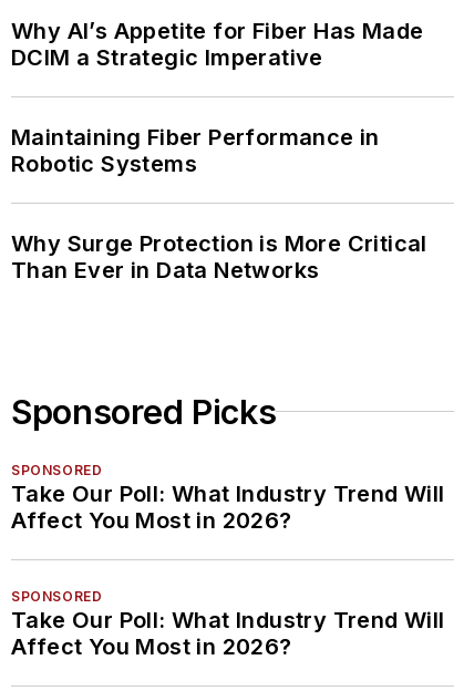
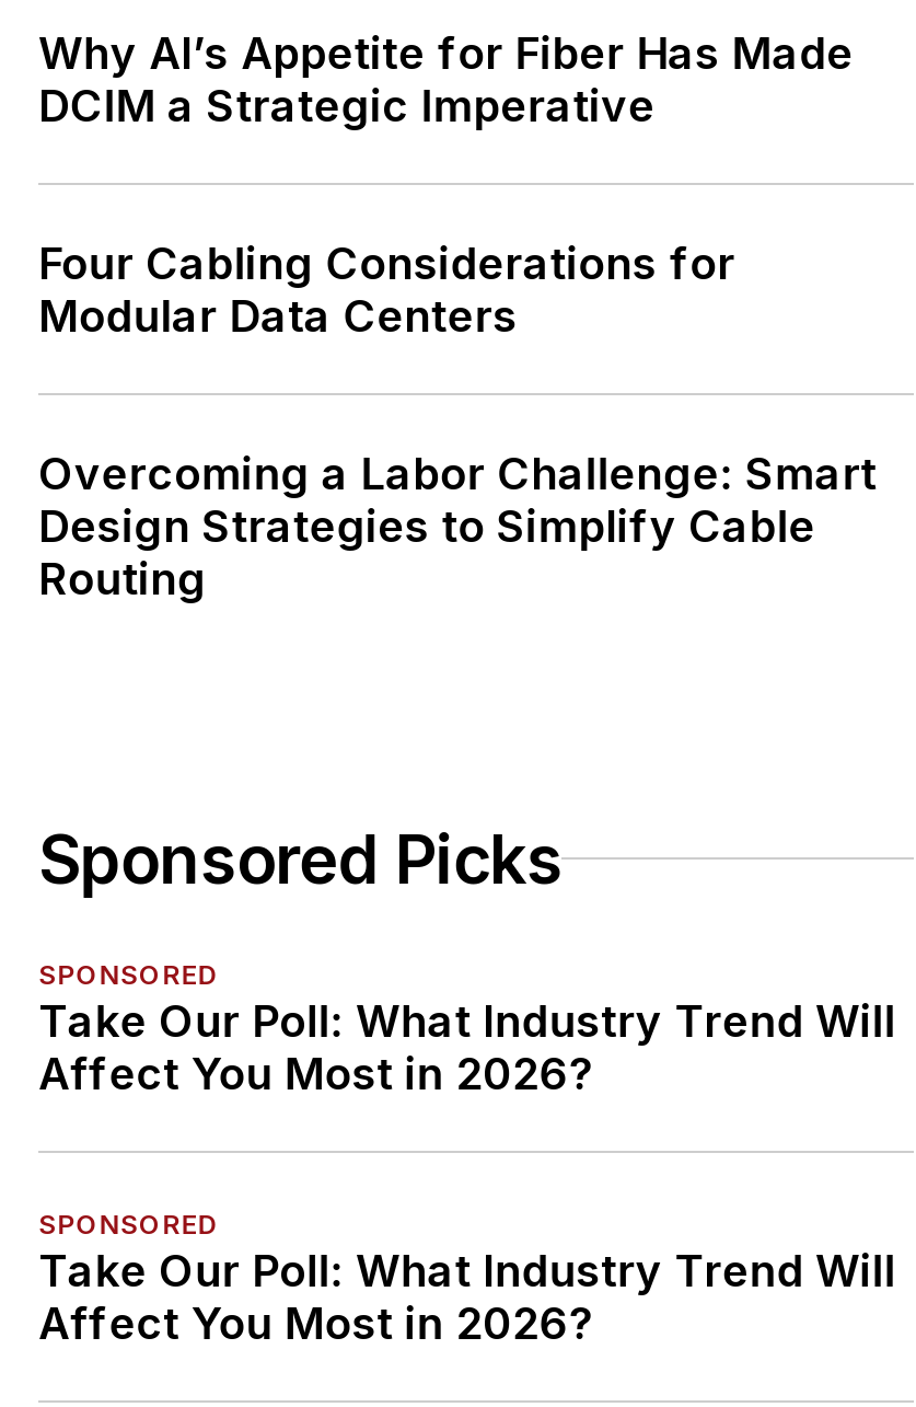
[11,124,380,177] Maintaining Fiber Performance in | Robotic Systems -> [38,237,735,342] Four Cabling Considerations for | Modular Data Centers
[11,230,427,283] Why Surge Protection is More Critical | Than Ever in Data Networks -> [38,447,877,605] Overcoming a Labor Challenge: Smart | Design Strategies to Simplify Cable | Routing

